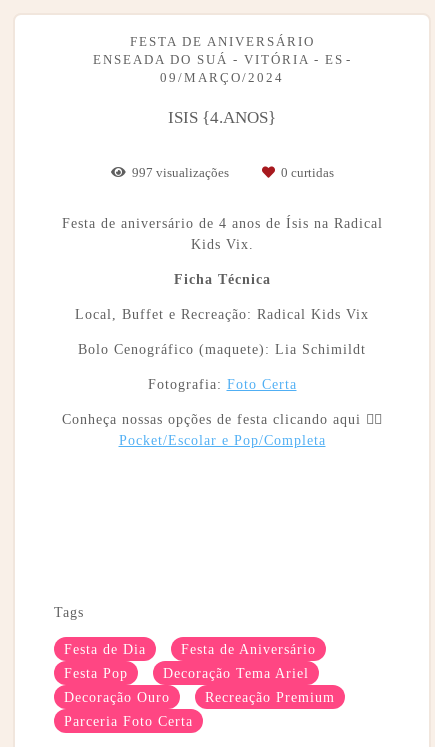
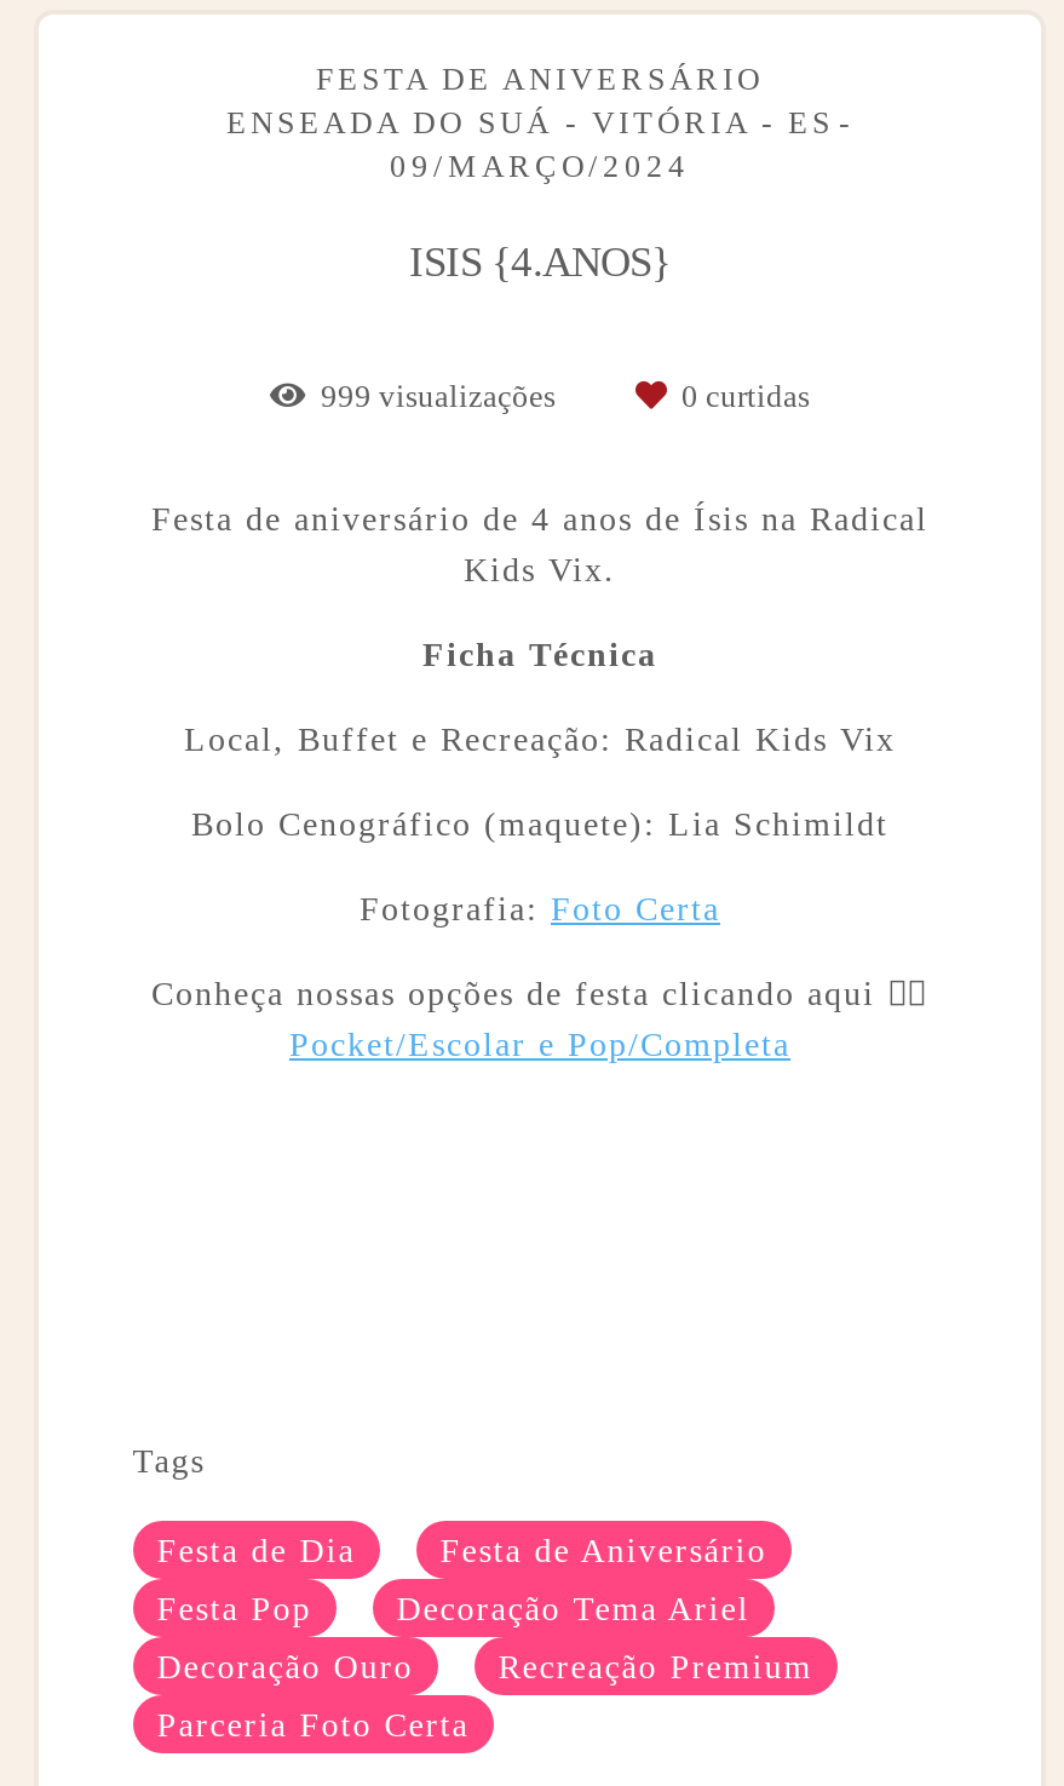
[131,165,231,180] 997 visualizações -> [321,377,563,413] 999 visualizações

